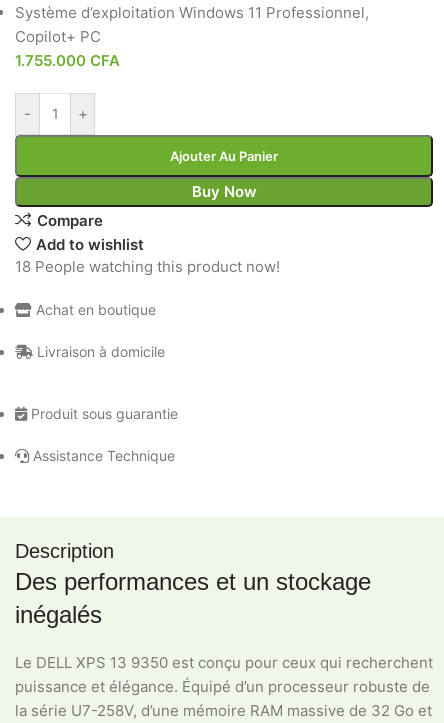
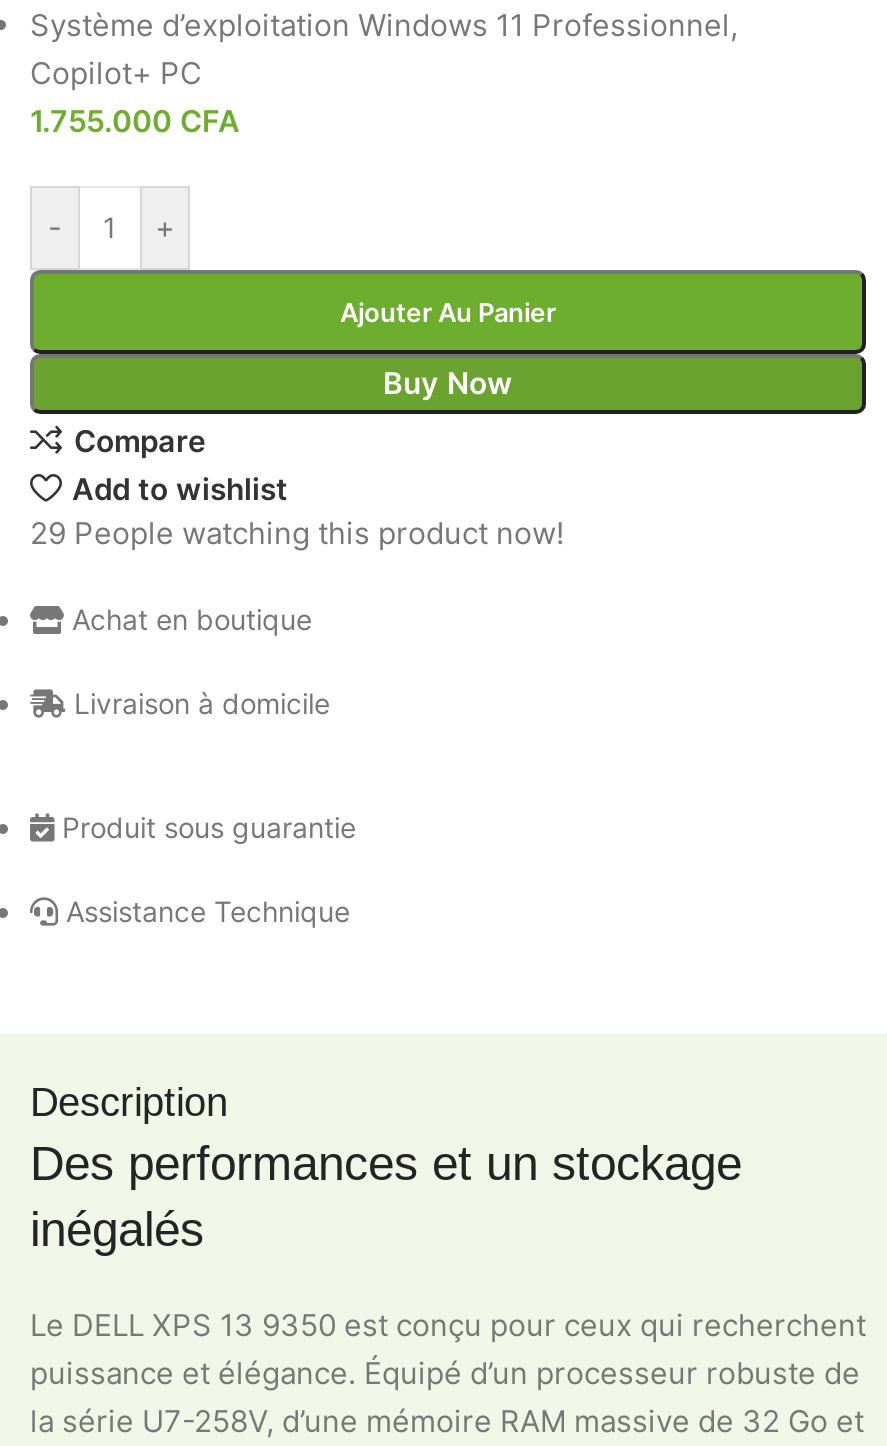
[15,257,280,276] 18 People watching this product now! -> [30,515,564,553] 29 People watching this product now!

